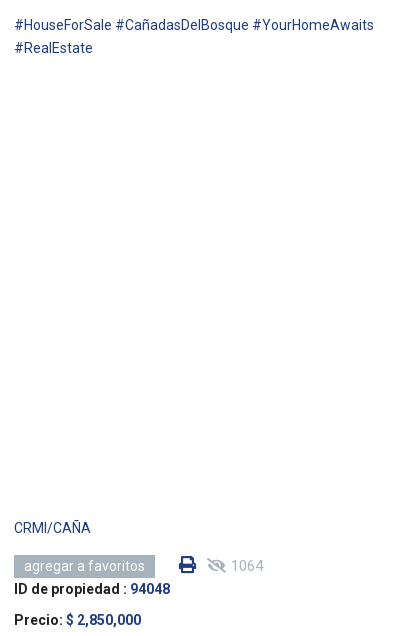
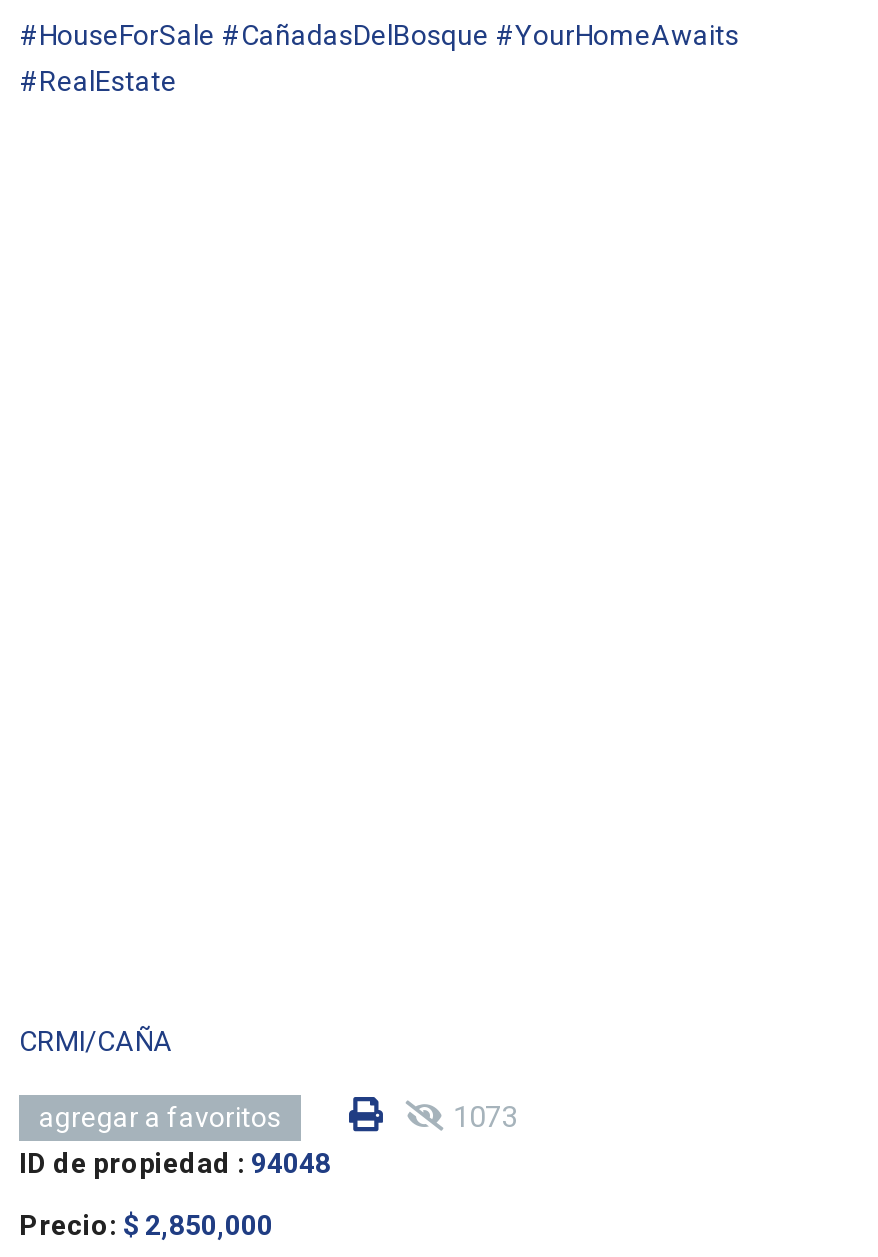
[231,557,263,575] 1064 -> [453,1100,517,1136] 1073

